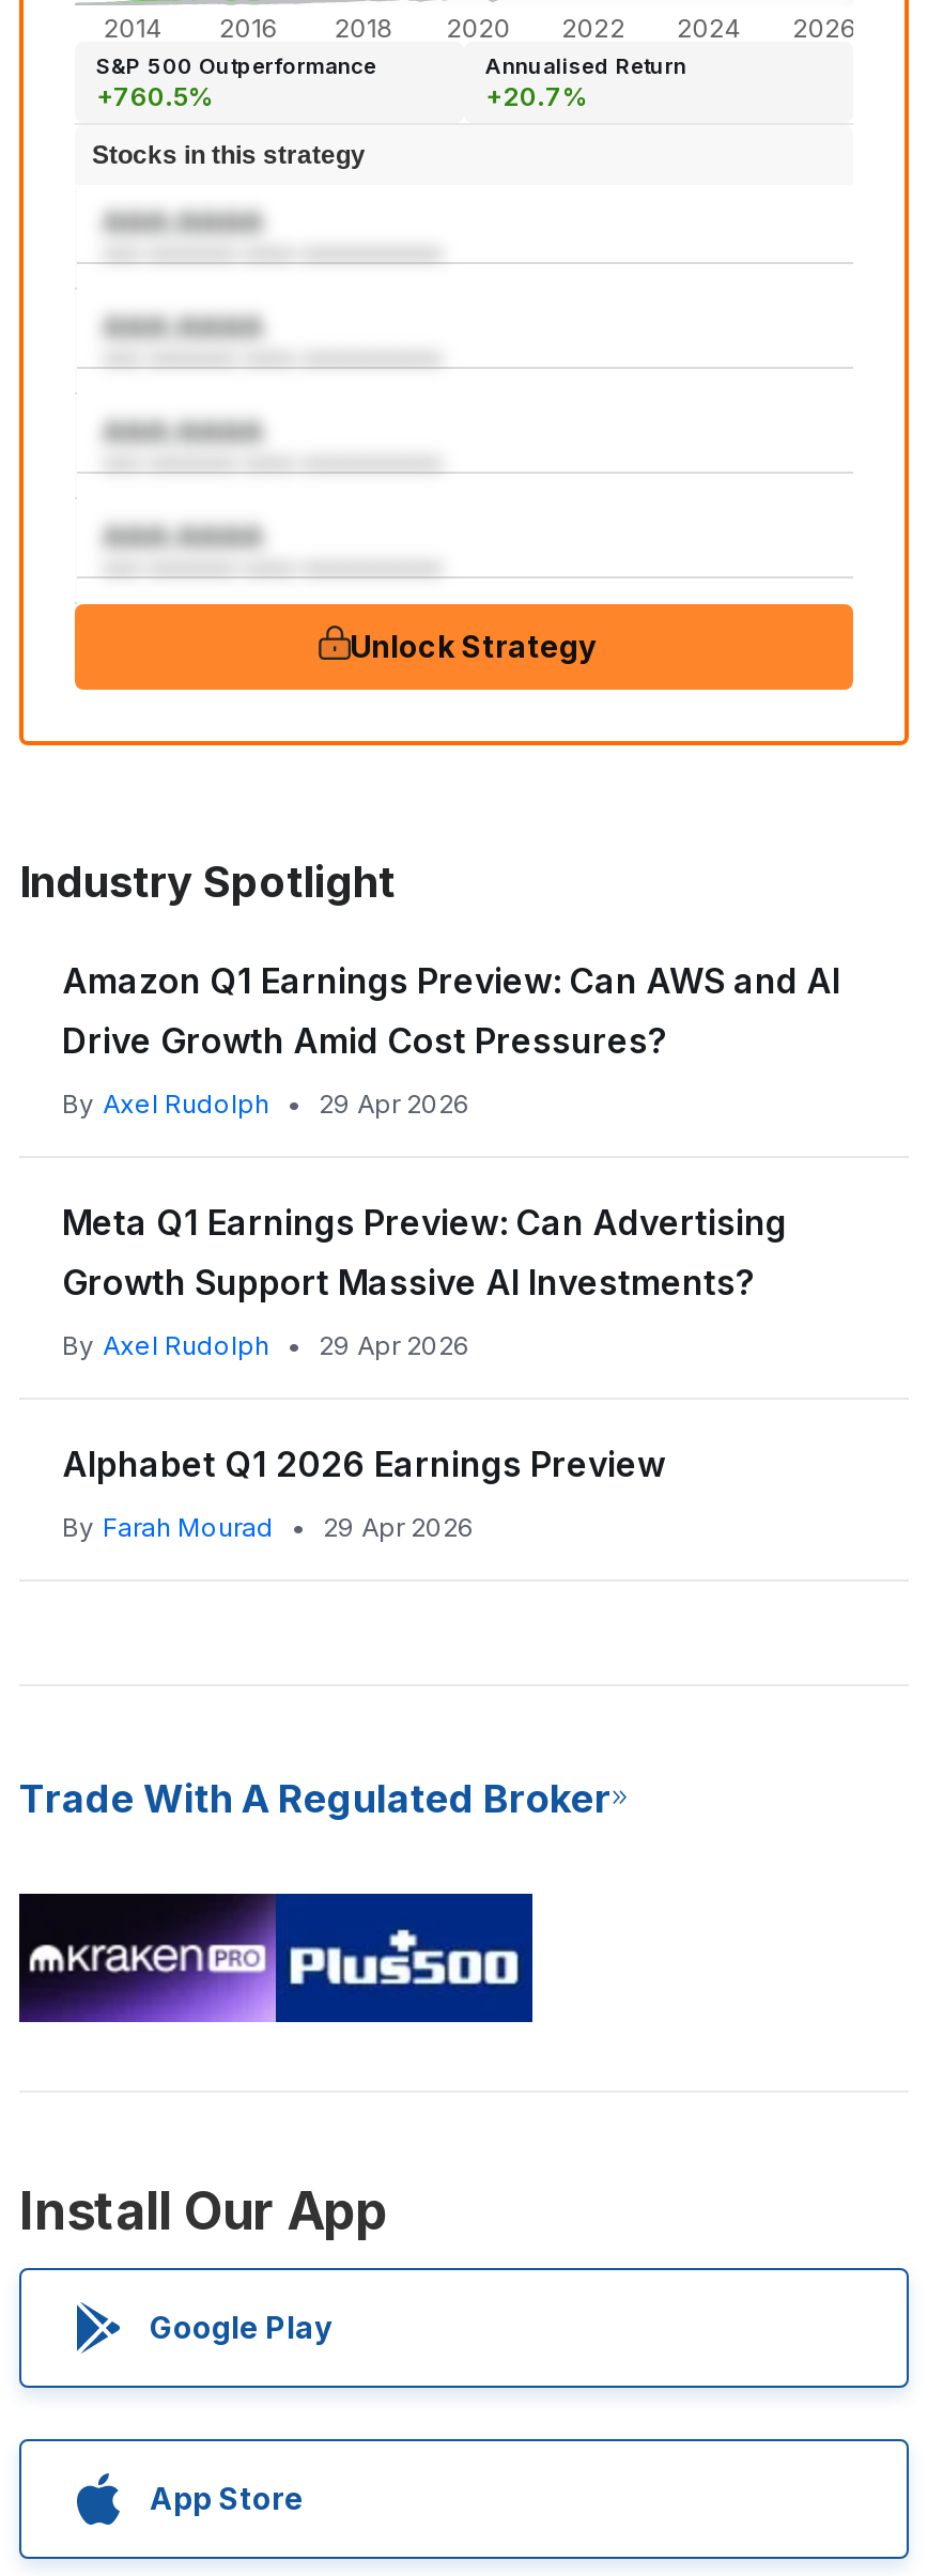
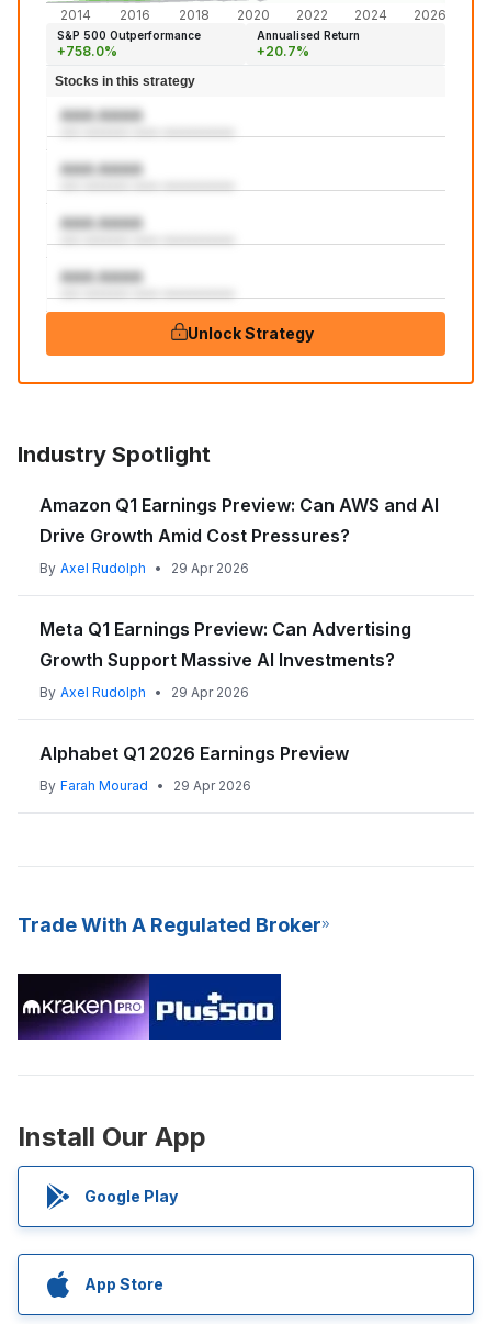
[96,80,214,112] +760.5% -> [57,43,117,59] +758.0%

